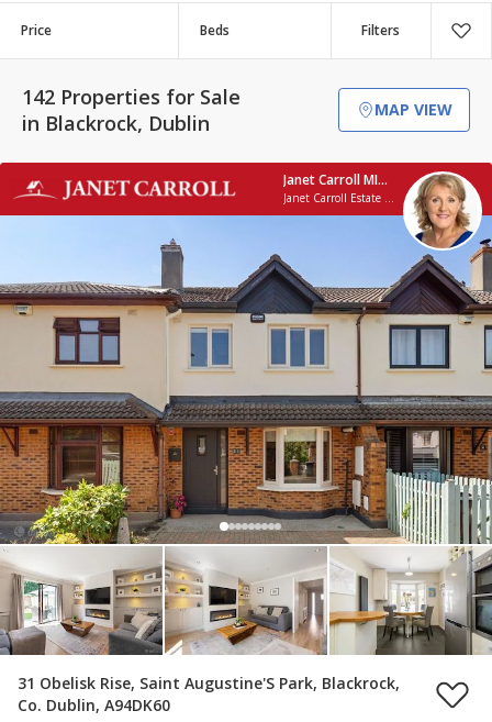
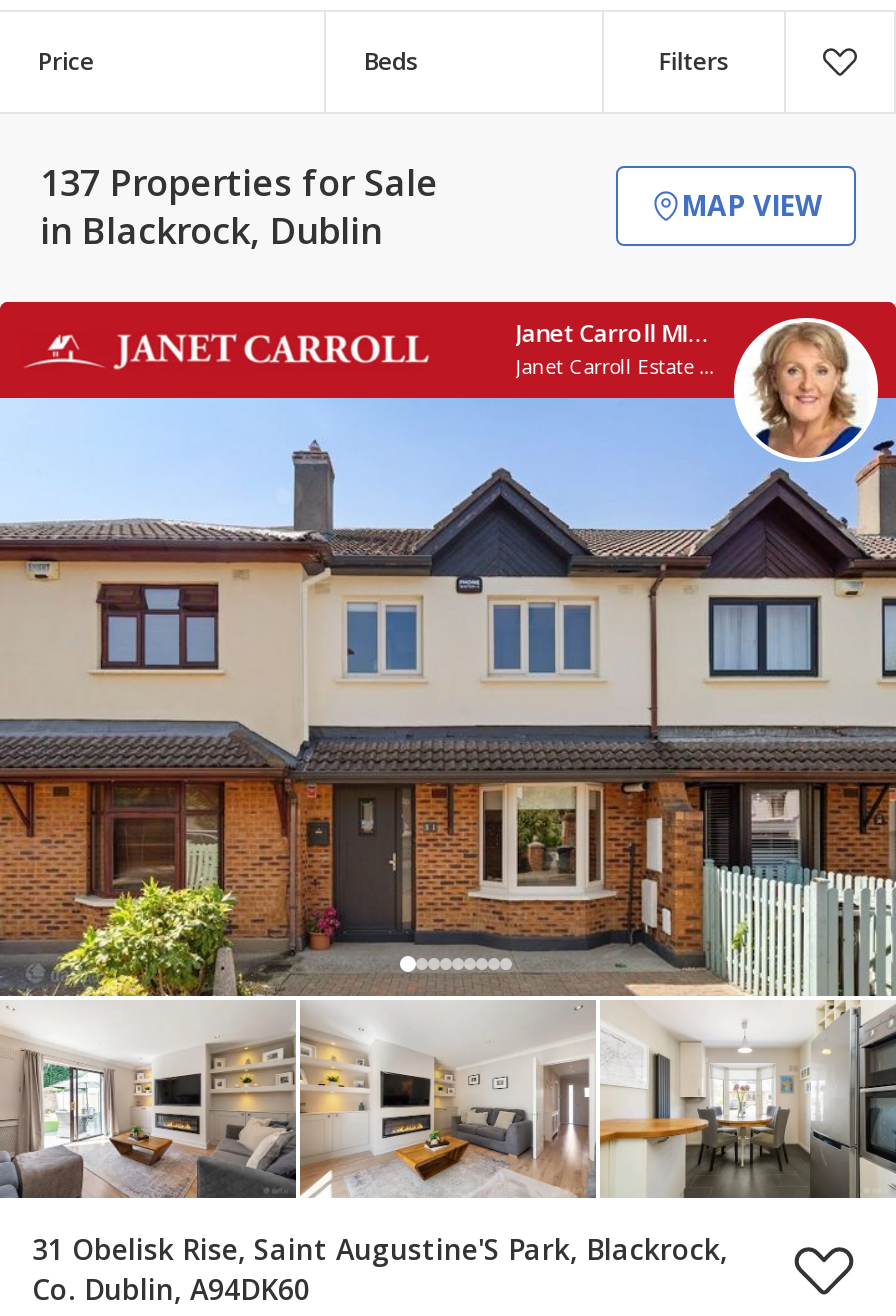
[22,84,241,110] 142 Properties for Sale -> [40,158,438,206] 137 Properties for Sale

